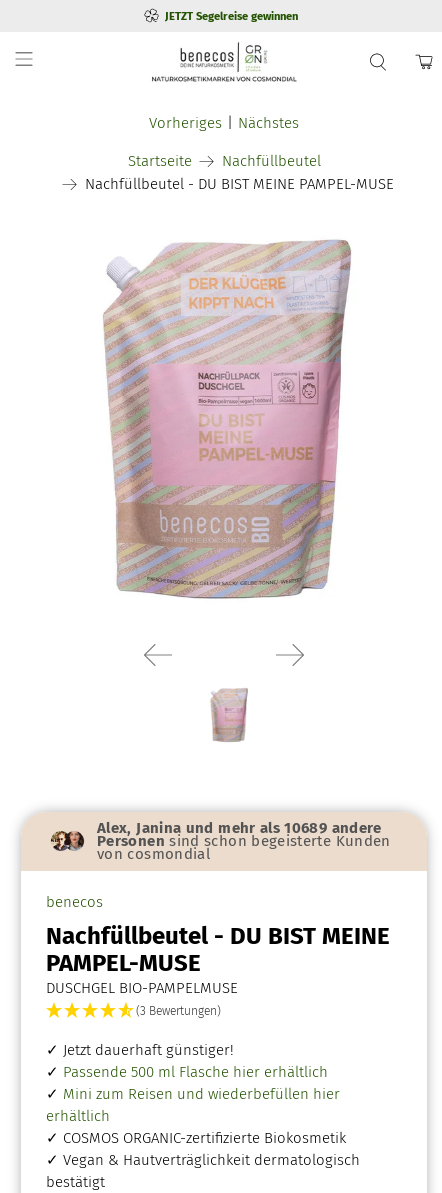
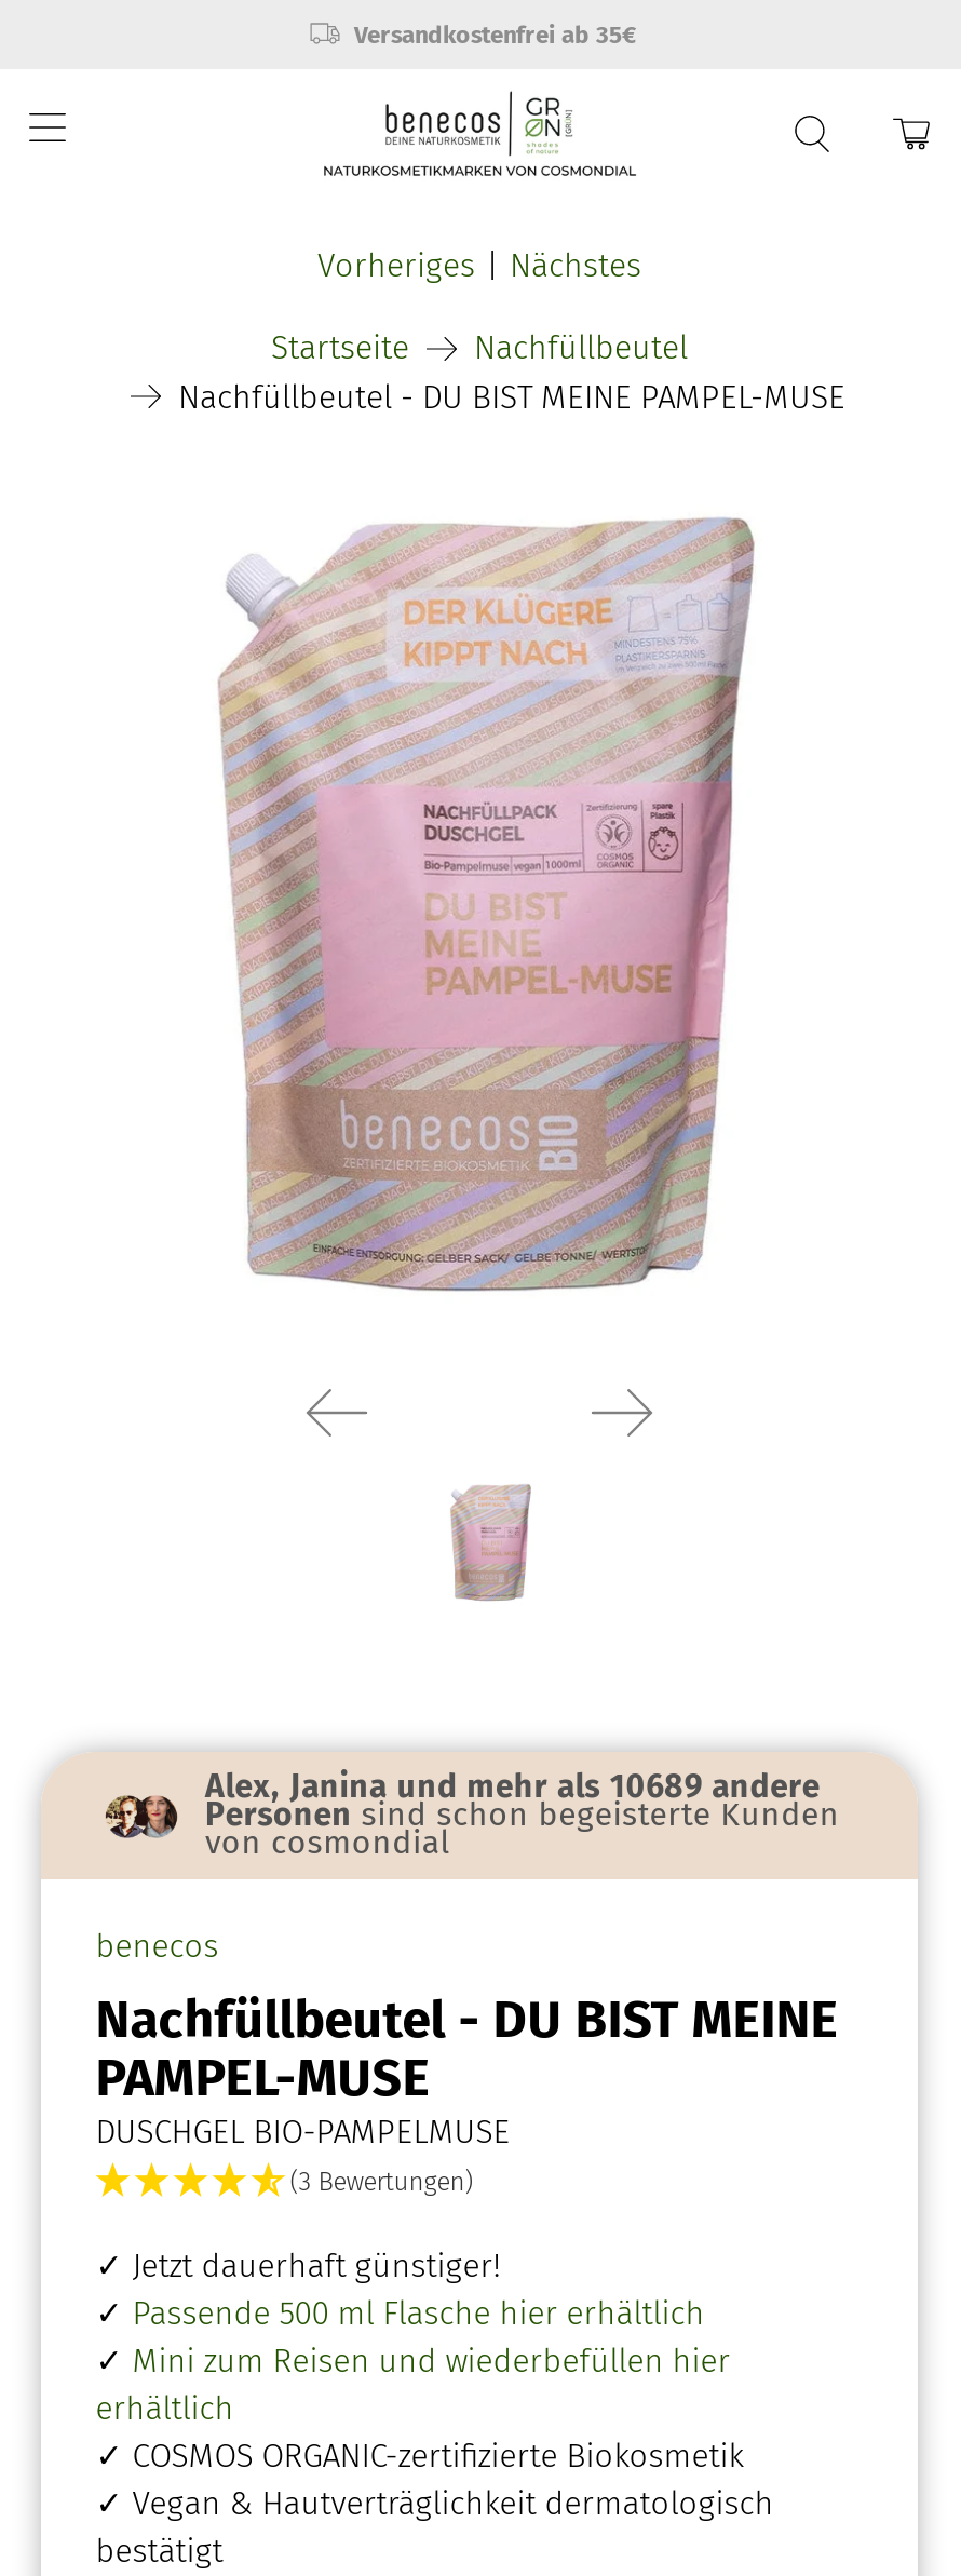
[165,9,298,23] JETZT Segelreise gewinnen -> [354,19,637,49] Versandkostenfrei ab 35€

